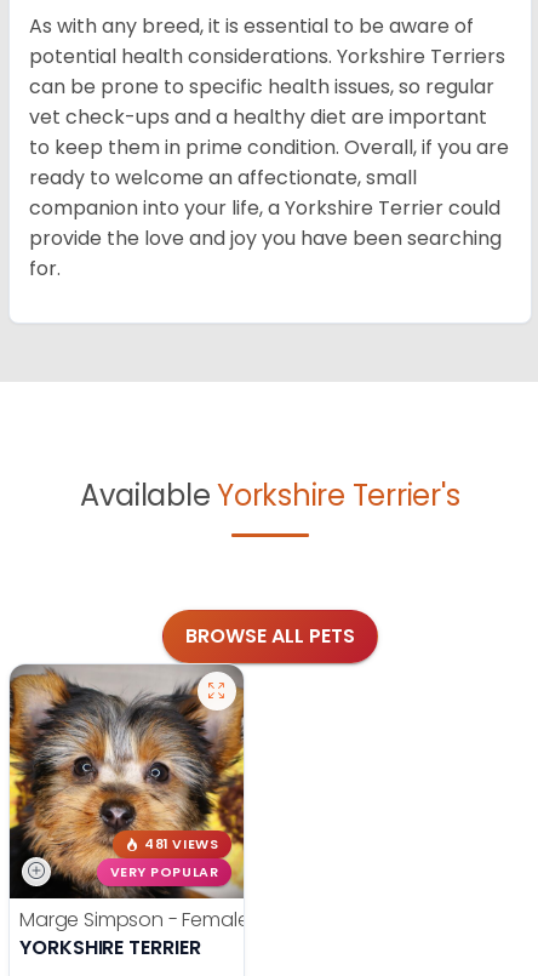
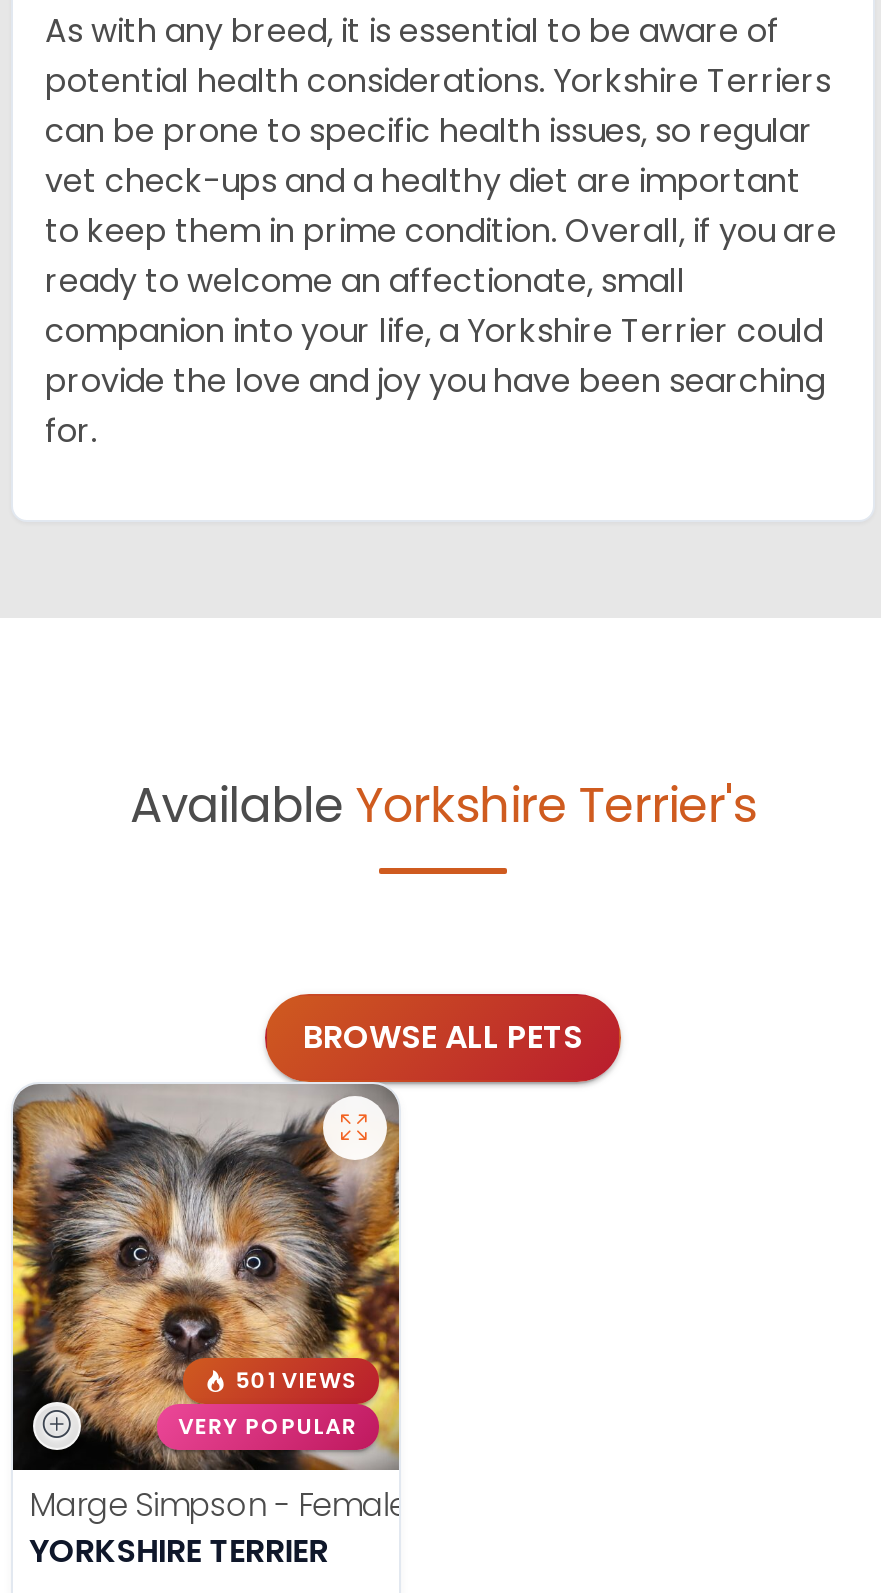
[144,836,218,854] 481 VIEWS -> [235,1366,357,1396] 501 VIEWS

